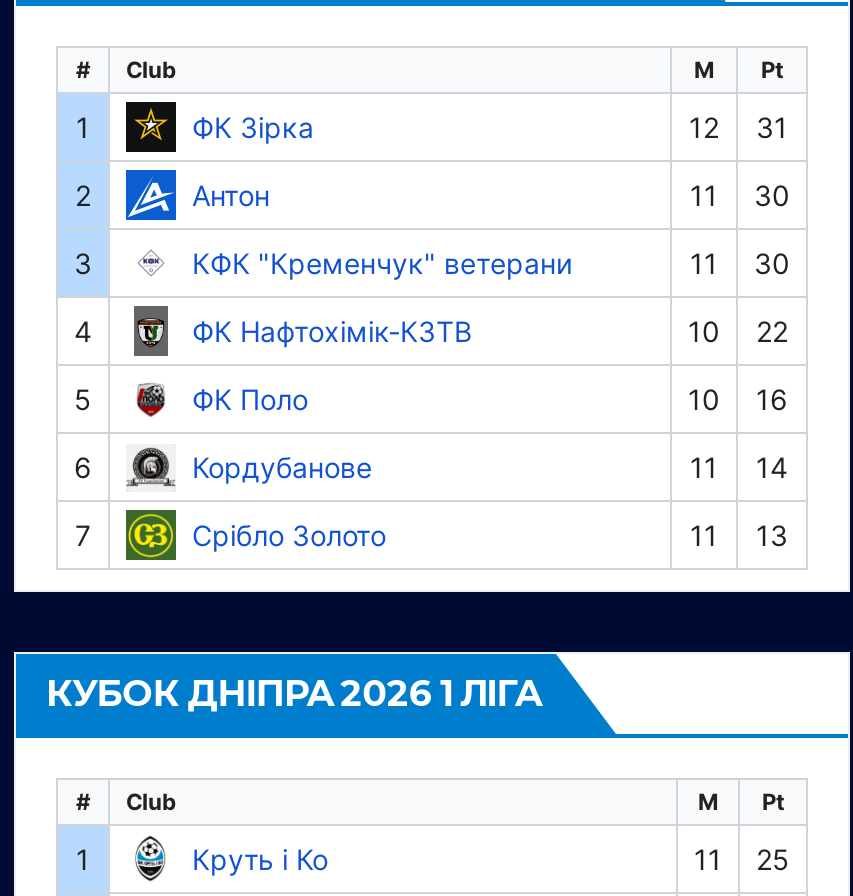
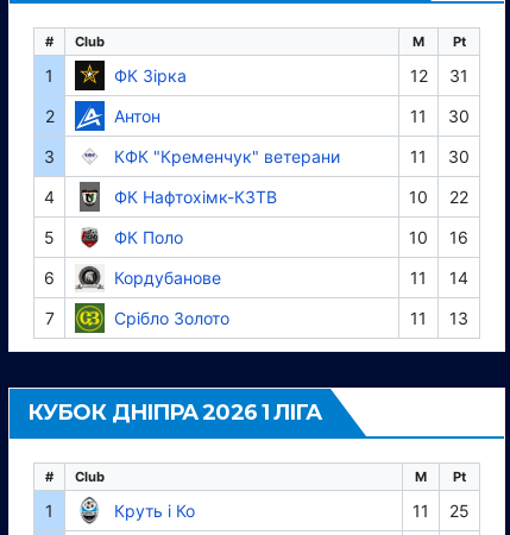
[192,315,472,349] ФК Нафтохімік-КЗТВ -> [114,187,277,207] ФК Нафтохімк-КЗТВ

